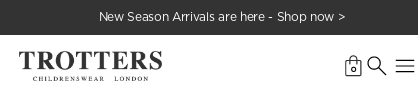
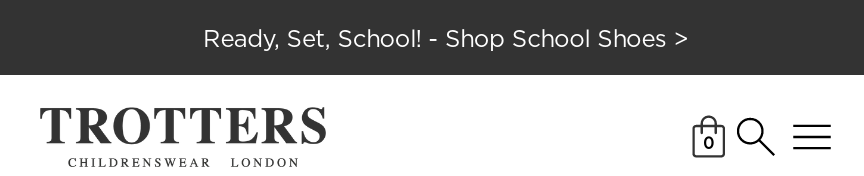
[98,9,345,24] New Season Arrivals are here - Shop now > -> [203,23,689,53] Ready, Set, School! - Shop School Shoes >

